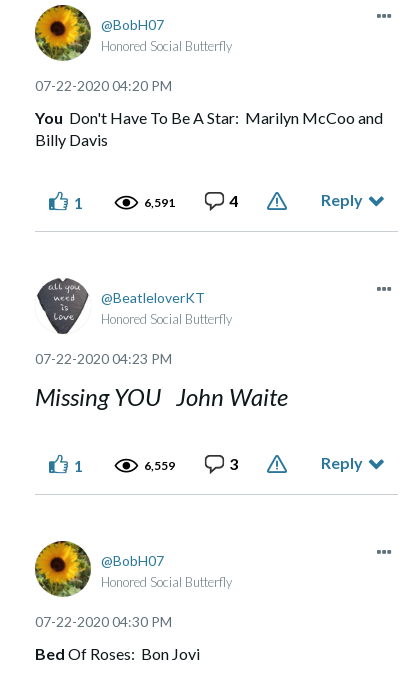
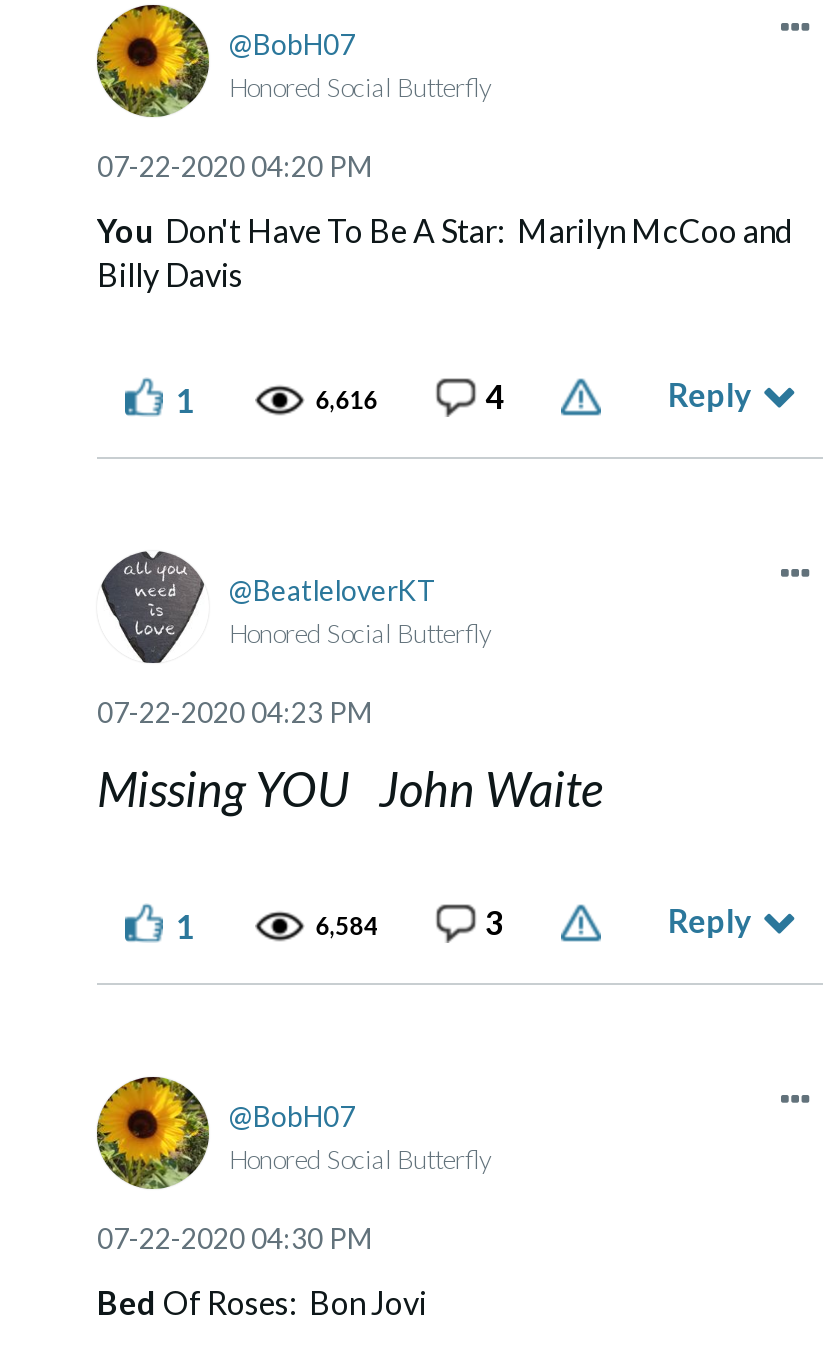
[144,195,175,210] 6,591 -> [315,384,377,414] 6,616
[144,458,175,473] 6,559 -> [315,910,377,940] 6,584

